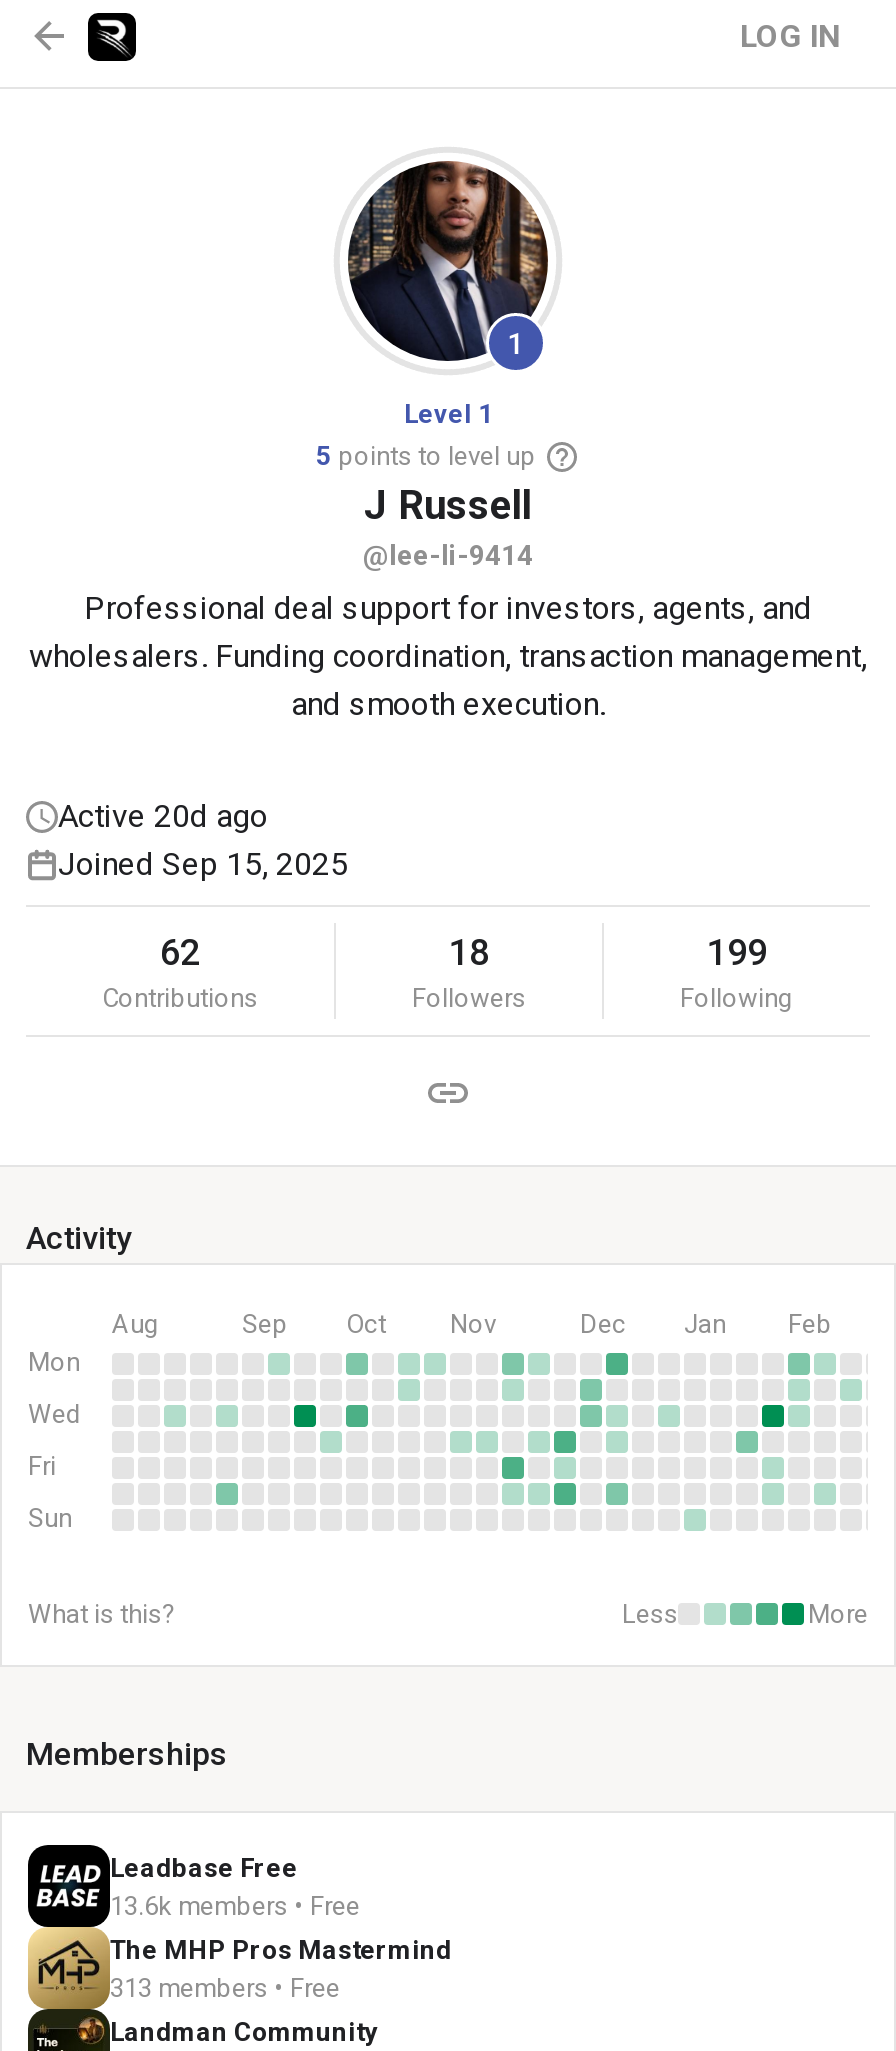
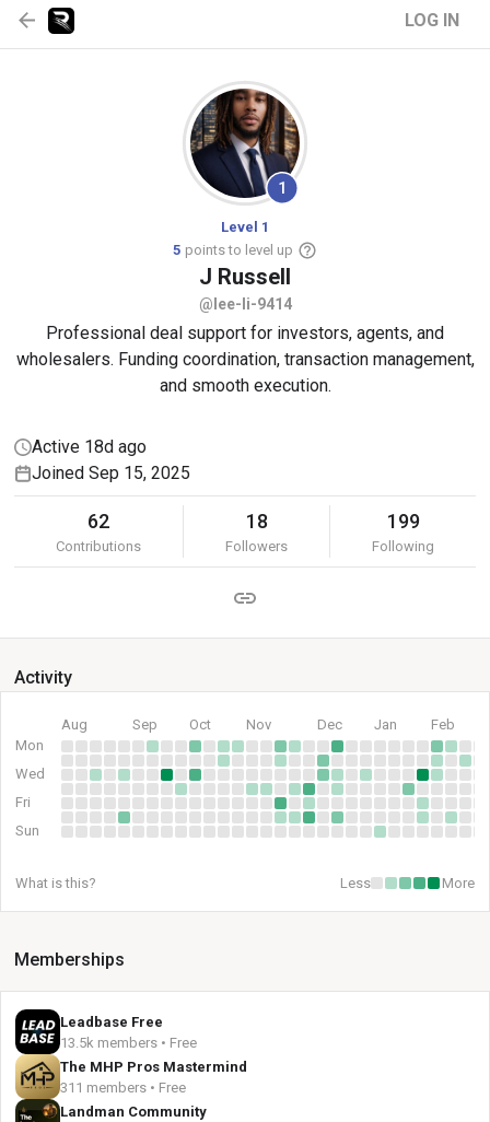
[58,797,268,835] Active 20d ago -> [32,436,147,457] Active 18d ago
[110,1891,360,1921] 13.6k members • Free -> [60,1035,197,1051] 13.5k members • Free
[110,1973,340,2003] 313 members • Free -> [60,1079,186,1096] 311 members • Free

